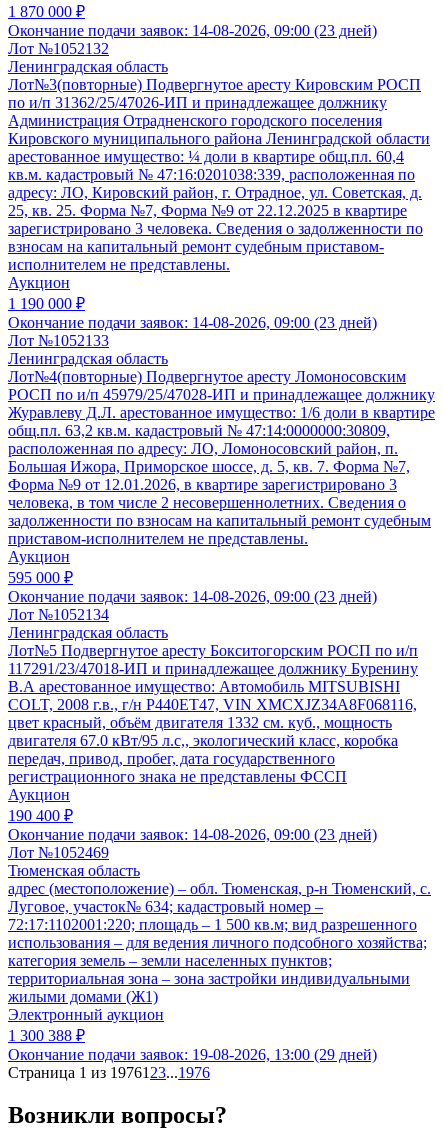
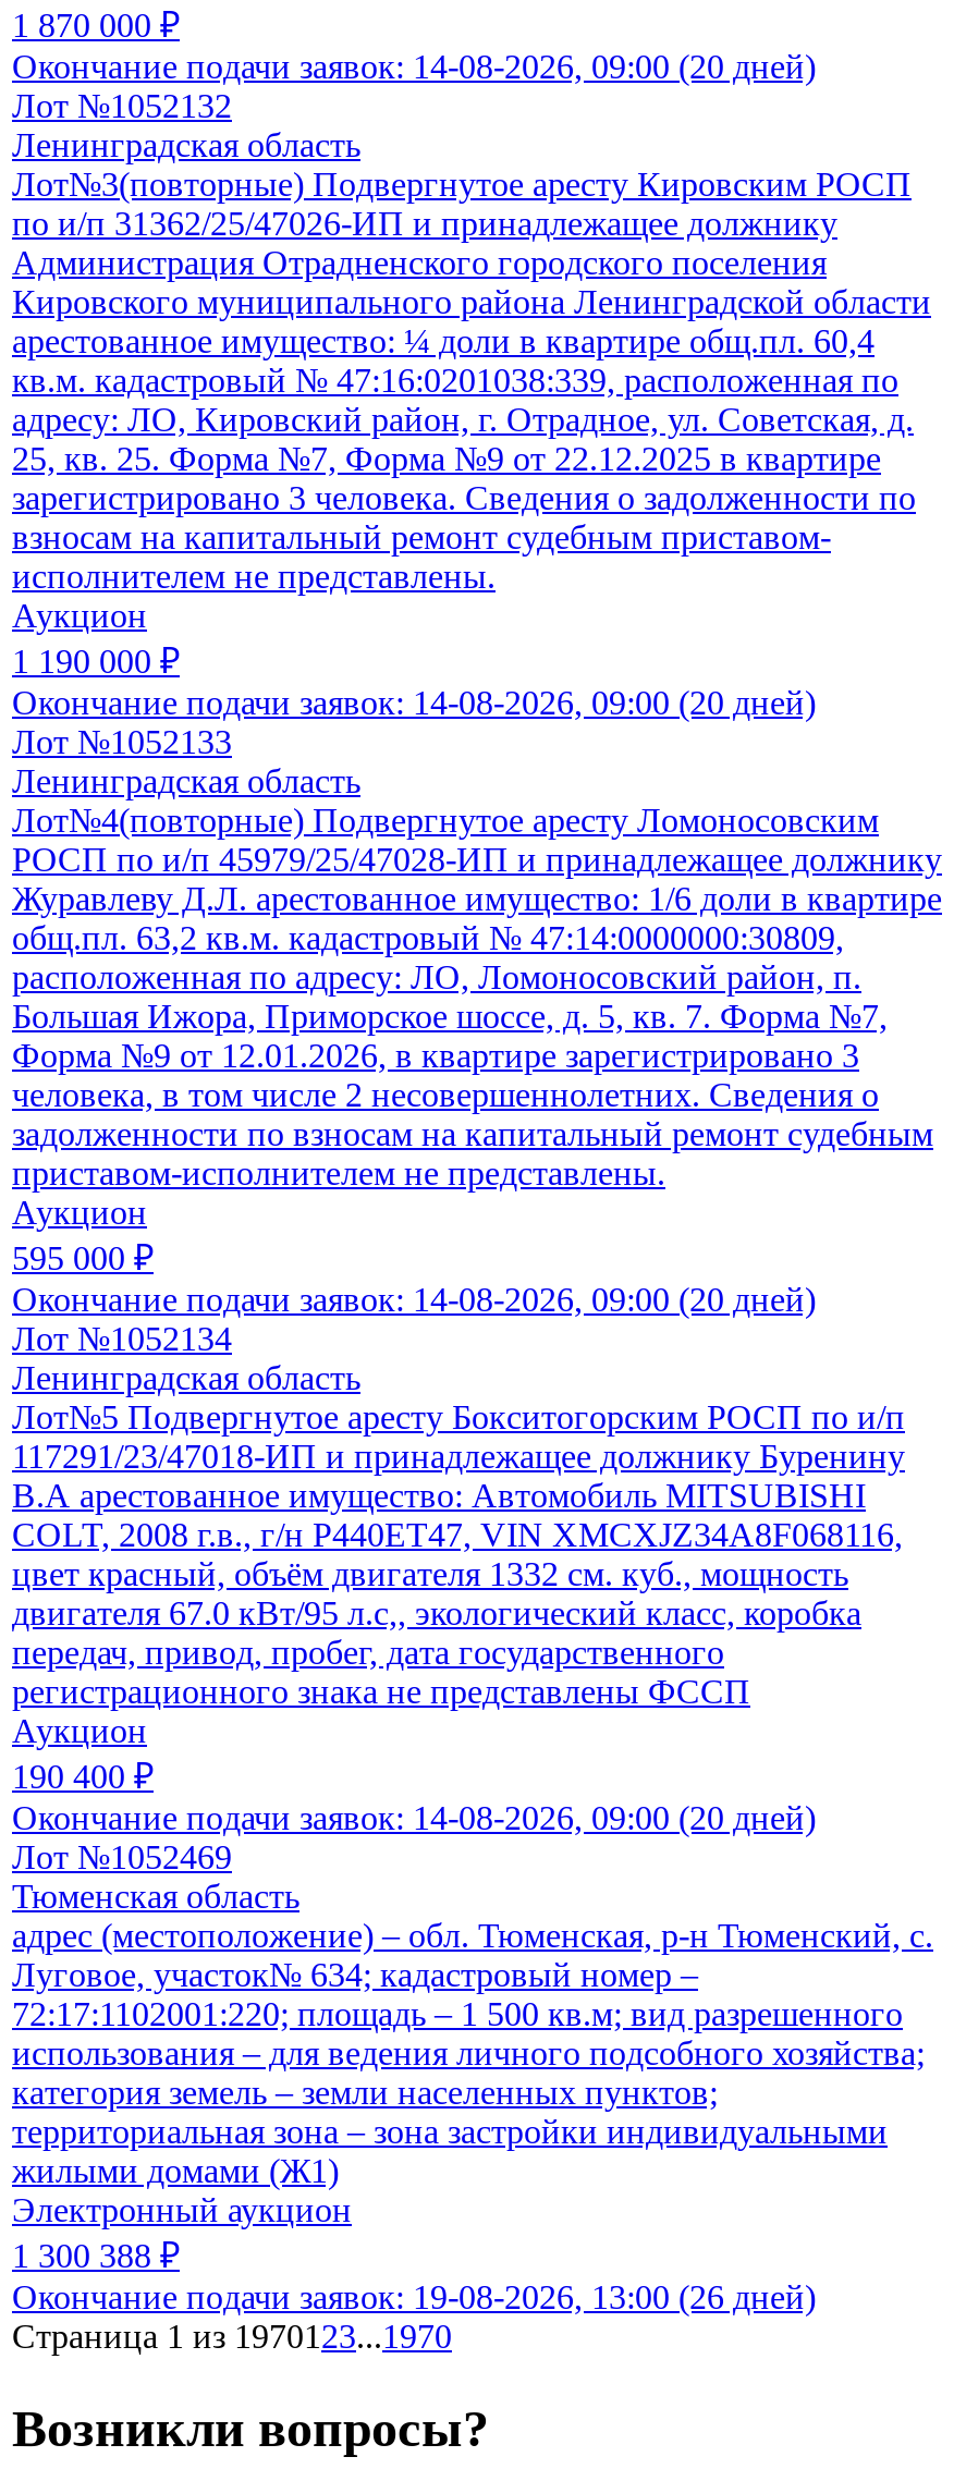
[8,22,377,39] Окончание подачи заявок: 14-08-2026, 09:00 (23 дней) -> [12,48,816,85] Окончание подачи заявок: 14-08-2026, 09:00 (20 дней)
[8,314,377,331] Окончание подачи заявок: 14-08-2026, 09:00 (23 дней) -> [12,684,816,721] Окончание подачи заявок: 14-08-2026, 09:00 (20 дней)
[8,588,377,605] Окончание подачи заявок: 14-08-2026, 09:00 (23 дней) -> [12,1281,816,1318] Окончание подачи заявок: 14-08-2026, 09:00 (20 дней)
[8,826,377,843] Окончание подачи заявок: 14-08-2026, 09:00 (23 дней) -> [12,1799,816,1836] Окончание подачи заявок: 14-08-2026, 09:00 (20 дней)
[8,1046,377,1063] Окончание подачи заявок: 19-08-2026, 13:00 (29 дней) -> [12,2279,816,2316] Окончание подачи заявок: 19-08-2026, 13:00 (26 дней)
[8,1064,210,1081] Страница 1 из 19761 23...1976 -> [12,2318,452,2355] Страница 1 из 19701 23...1970

